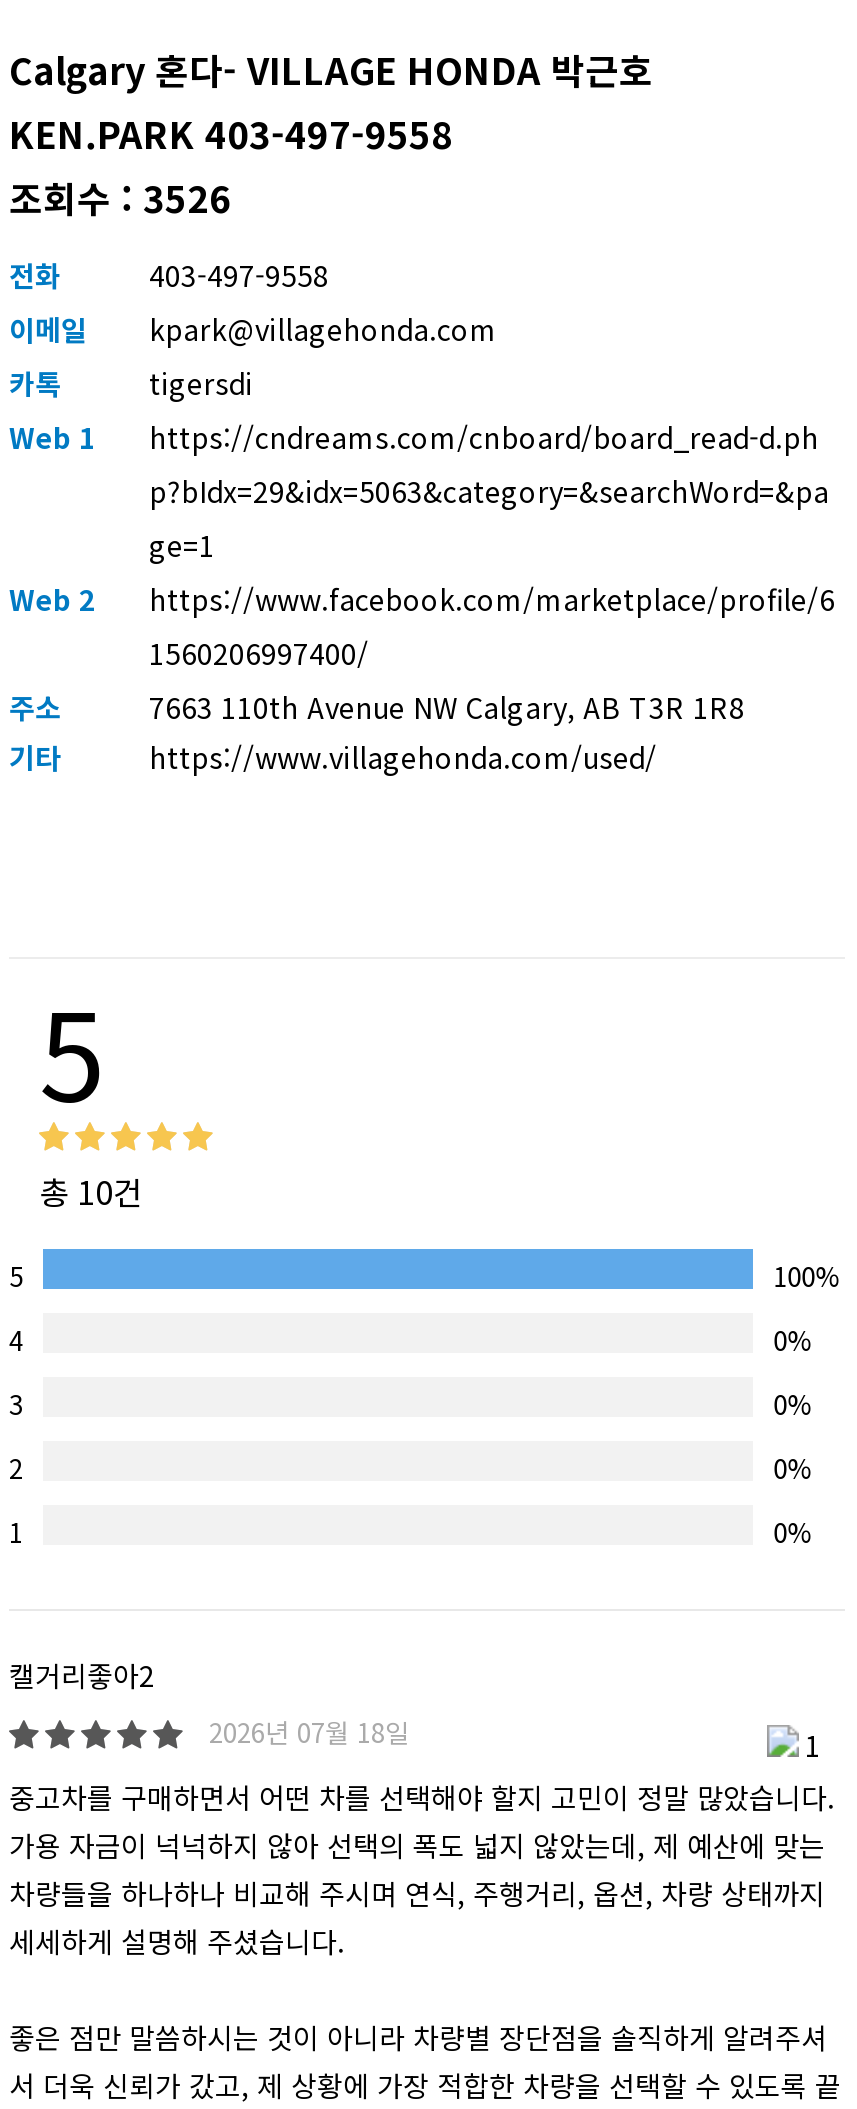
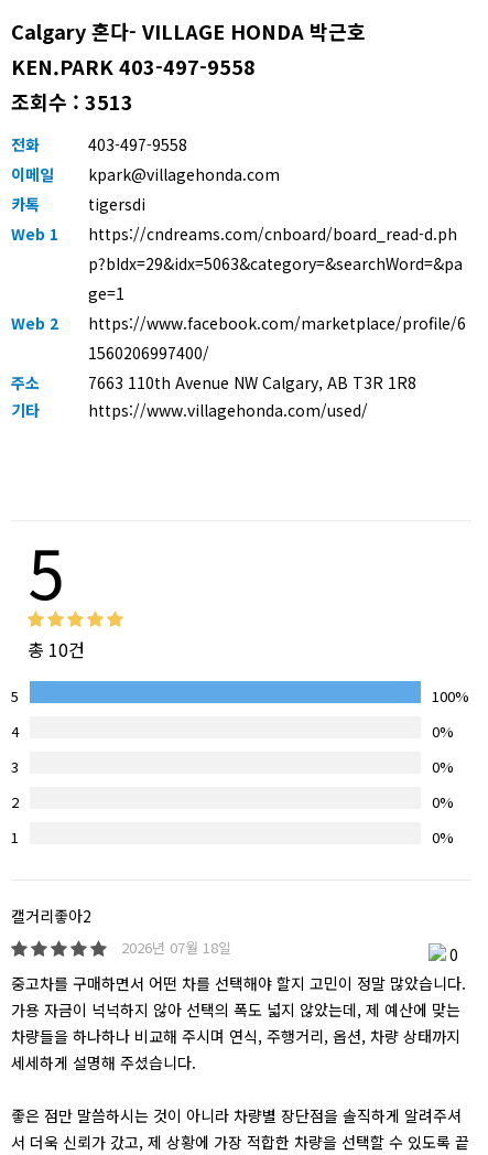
[9,171,231,223] 조회수 : 3526 -> [11,87,133,116] 조회수 : 3513
[799,1725,845,1765] 1 -> [446,943,471,965] 0

